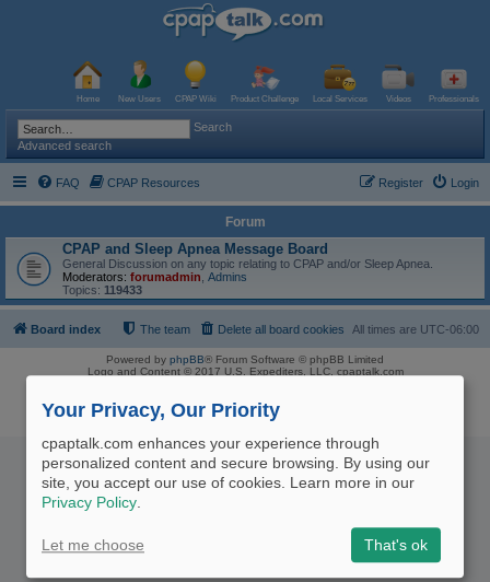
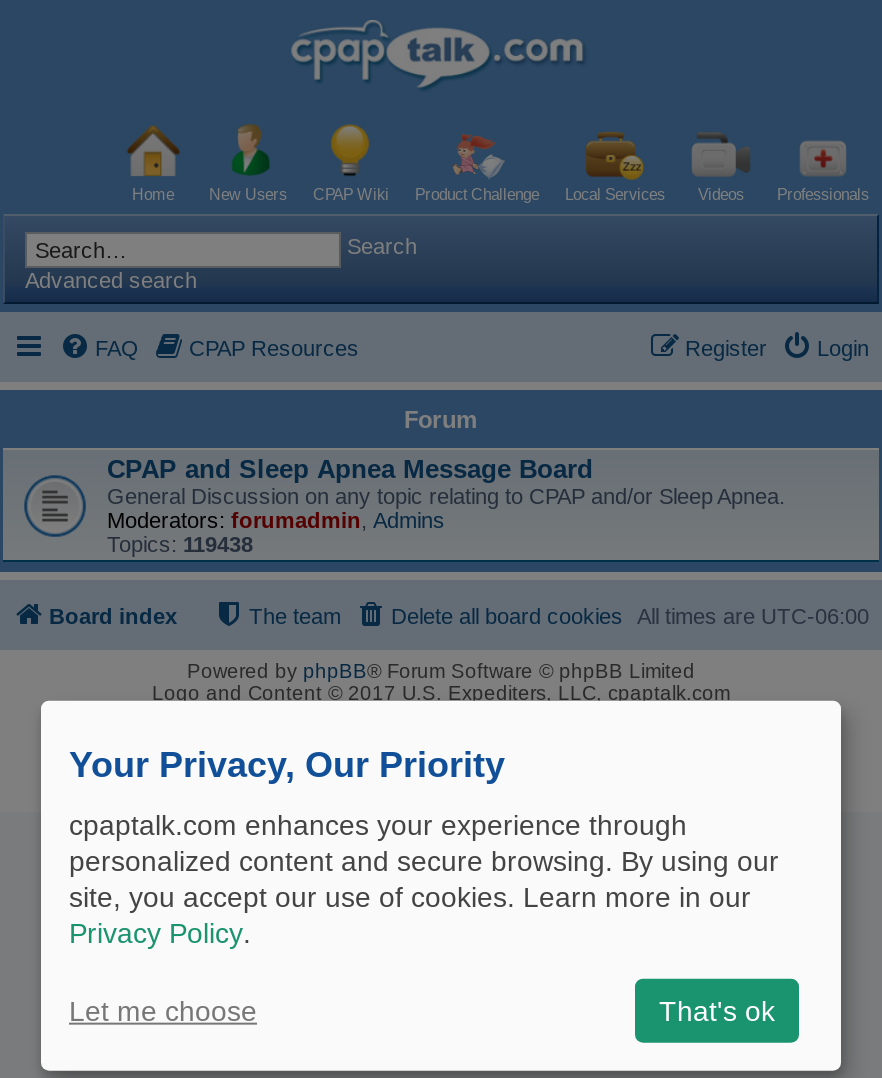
[62,283,142,296] Topics: 119433 -> [107,531,253,555] Topics: 119438

